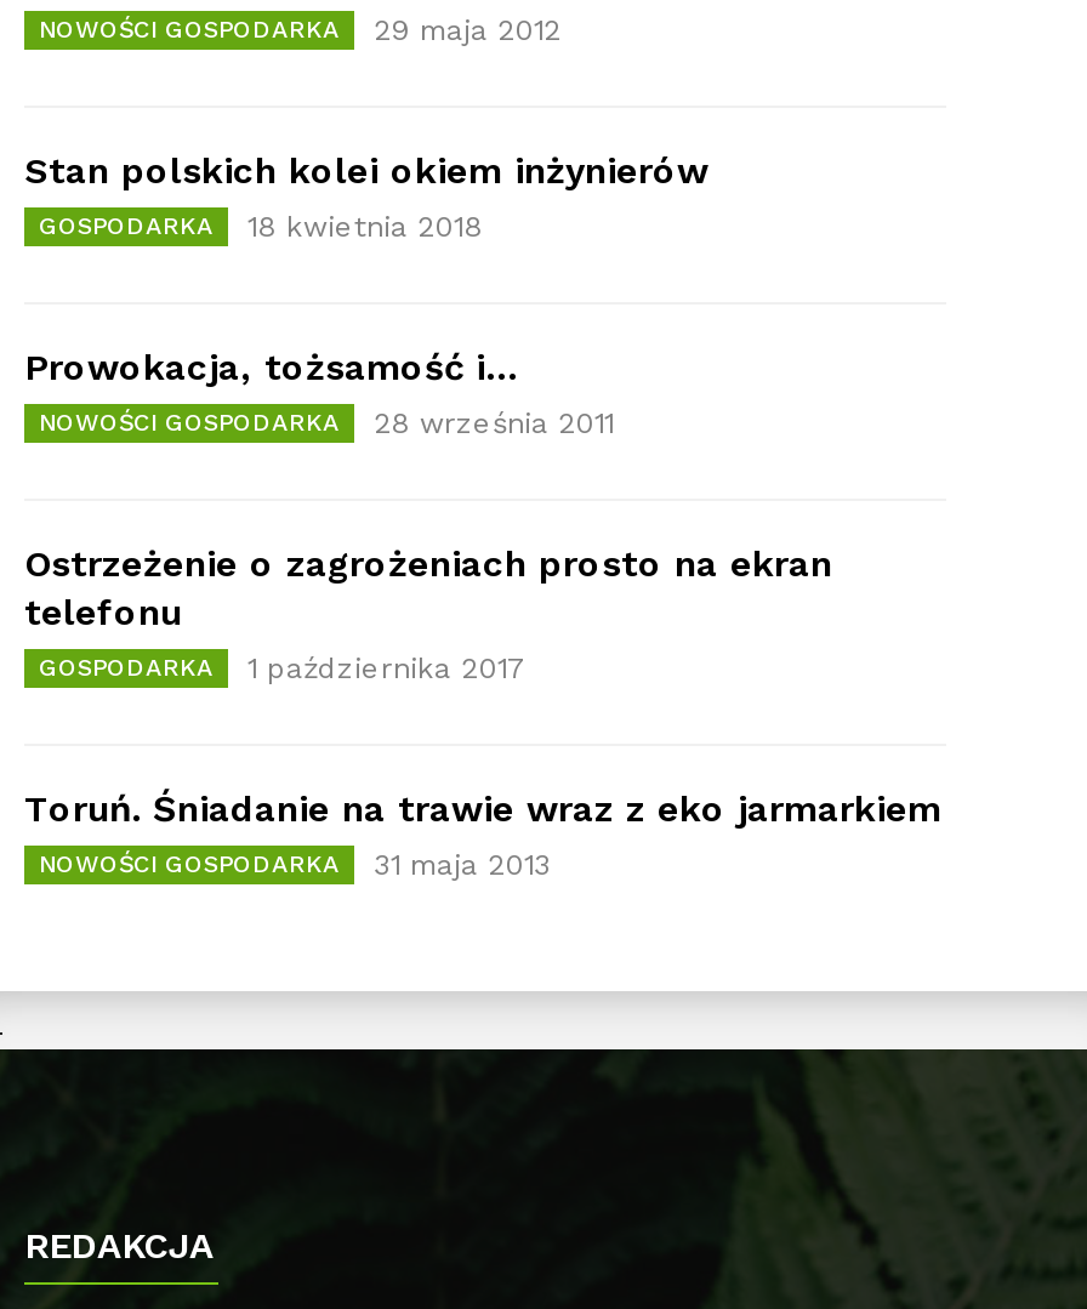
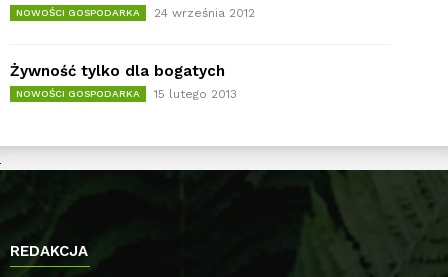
[24,13,708,389] 29 maja 2012 | Stan polskich kolei okiem inżynierów | GOSPODARKA | 18 kwietnia 2018 | Prowokacja, tożsamość i… -> [10,6,255,80] 24 września 2012 | Żywność tylko dla bogatych
[24,406,941,881] 28 września 2011 | Ostrzeżenie o zagrożeniach prosto na ekran | telefonu | GOSPODARKA | 1 października 2017 | Toruń. Śniadanie na trawie wraz z eko jarmarkiem | NOWOŚCI GOSPODARKA | 31 maja 2013 -> [154,87,237,101] 15 lutego 2013

